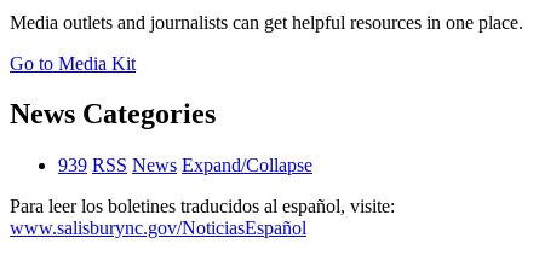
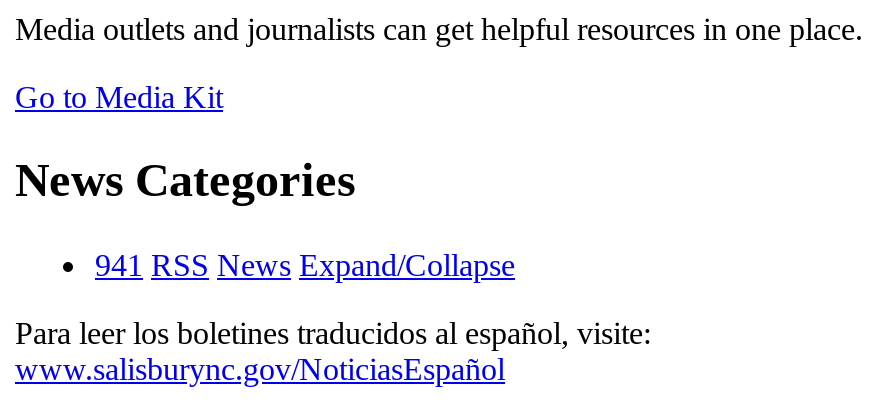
[58,155,312,176] 939 RSS News Expand/Collapse -> [95,249,515,283] 941 RSS News Expand/Collapse

